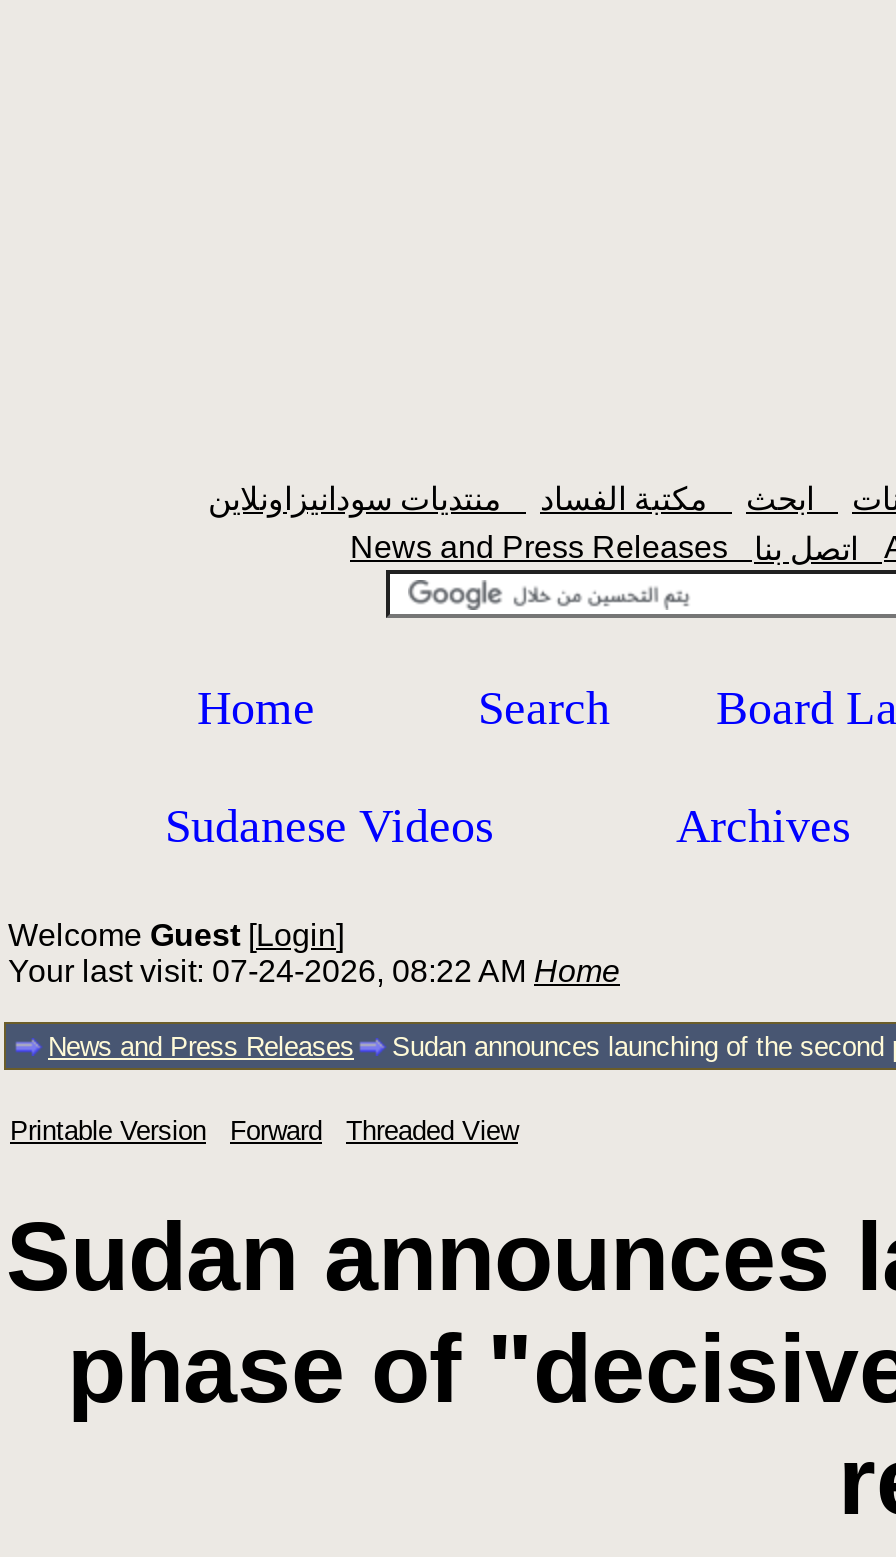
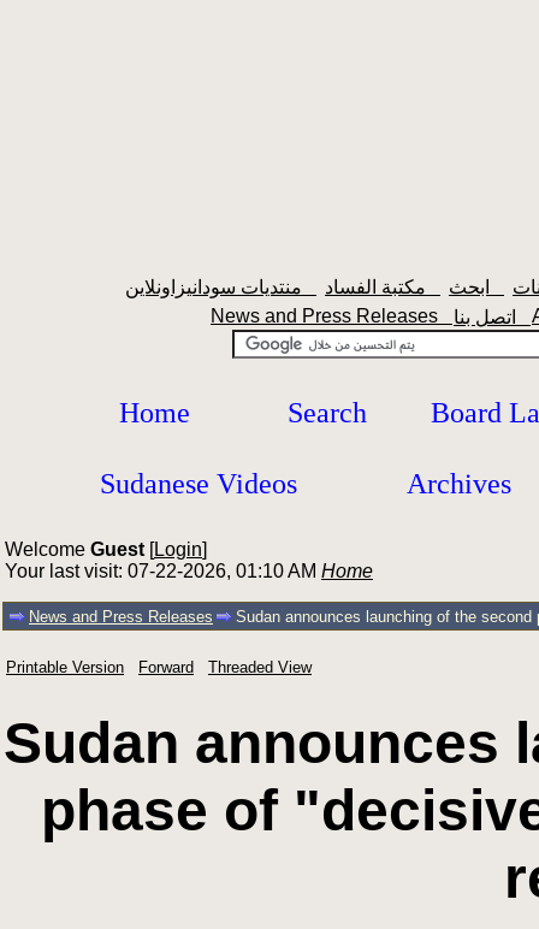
[8,954,620,988] Your last visit: 07-24-2026, 08:22 AM Home -> [5,561,373,581] Your last visit: 07-22-2026, 01:10 AM Home

